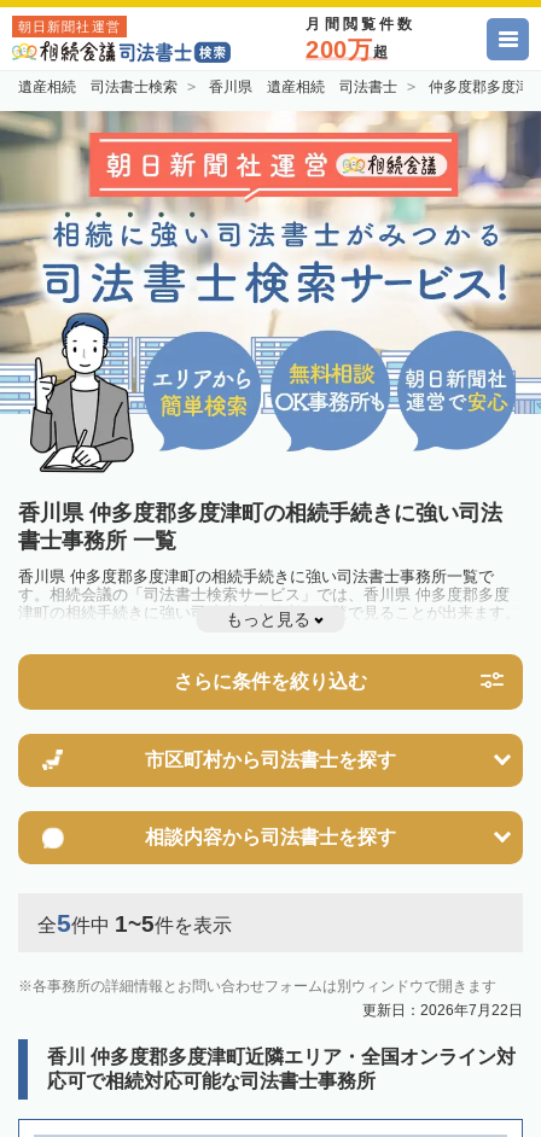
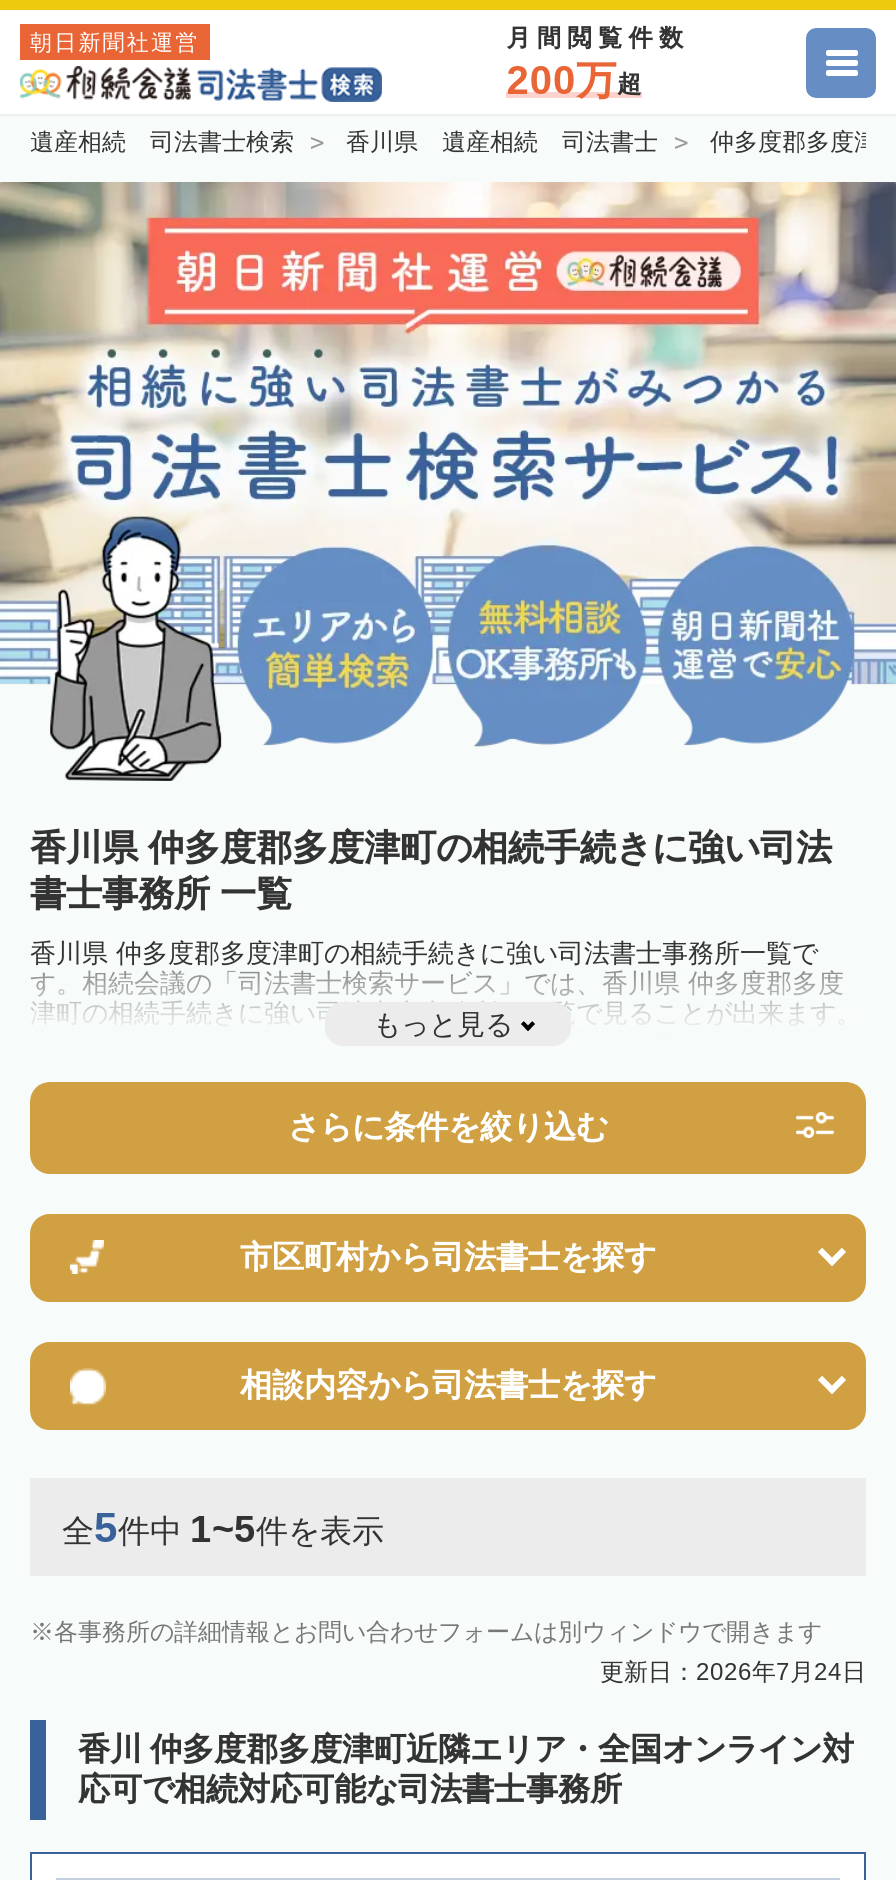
[362,1002,523,1019] 更新日：2026年7月22日 -> [600,1658,866,1686] 更新日：2026年7月24日

